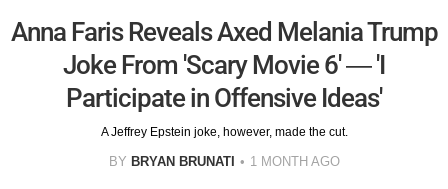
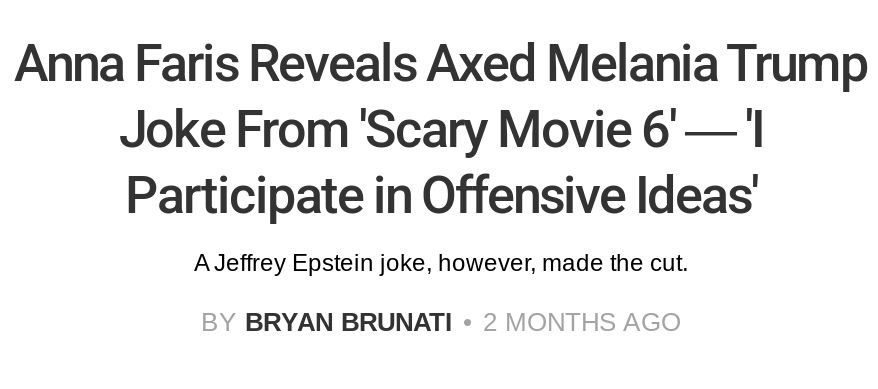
[108,154,339,169] BY BRYAN BRUNATI 1 MONTH AGO -> [201,307,681,337] BY BRYAN BRUNATI 2 MONTHS AGO

